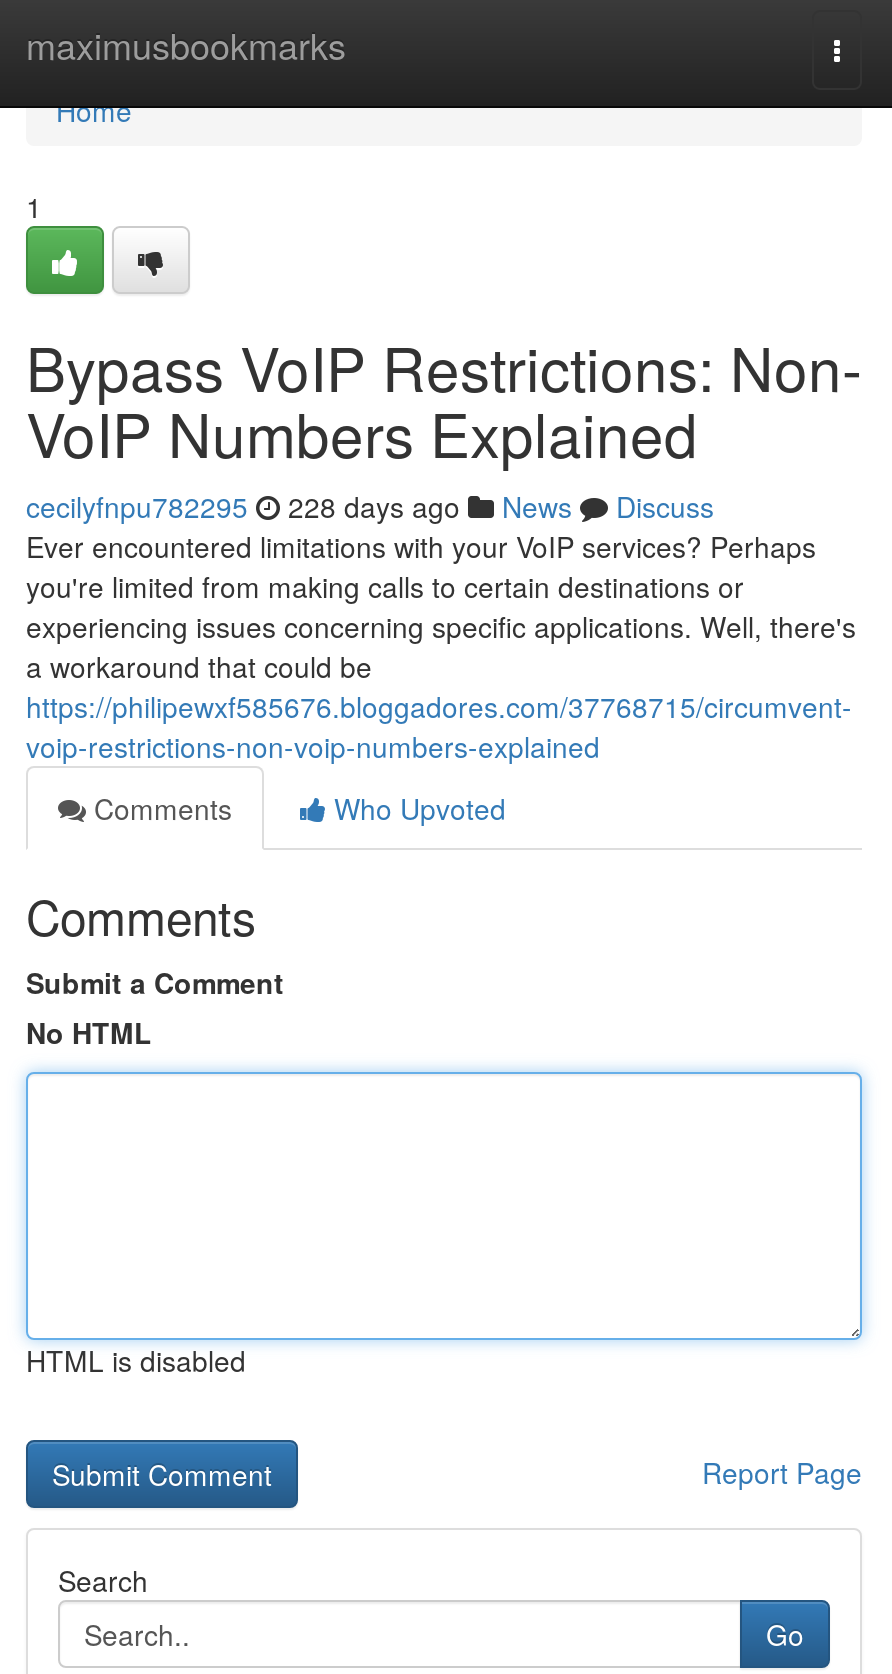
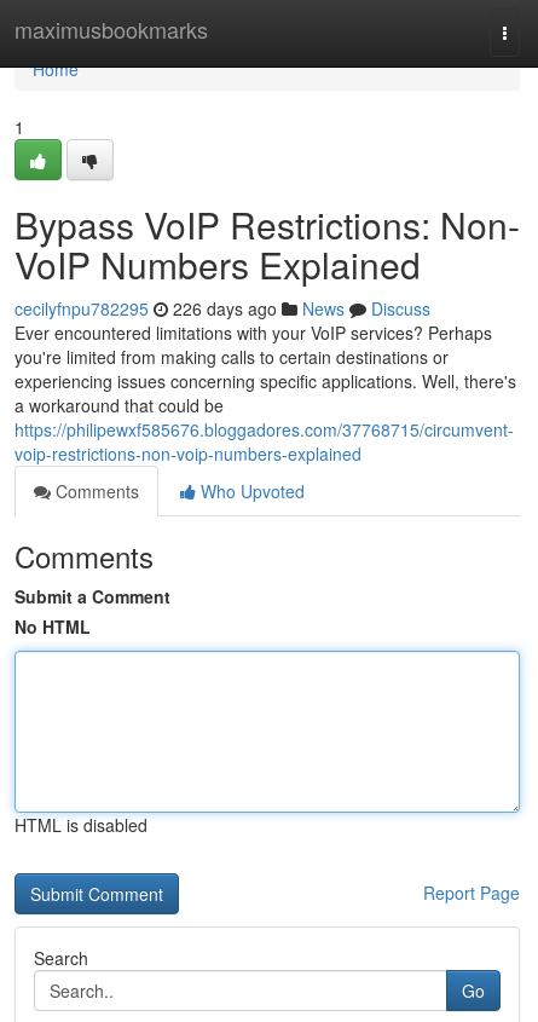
[26,486,714,526] cecilyfnpu782295 228 days ago News Discuss -> [15,296,430,321] cecilyfnpu782295 226 days ago News Discuss

